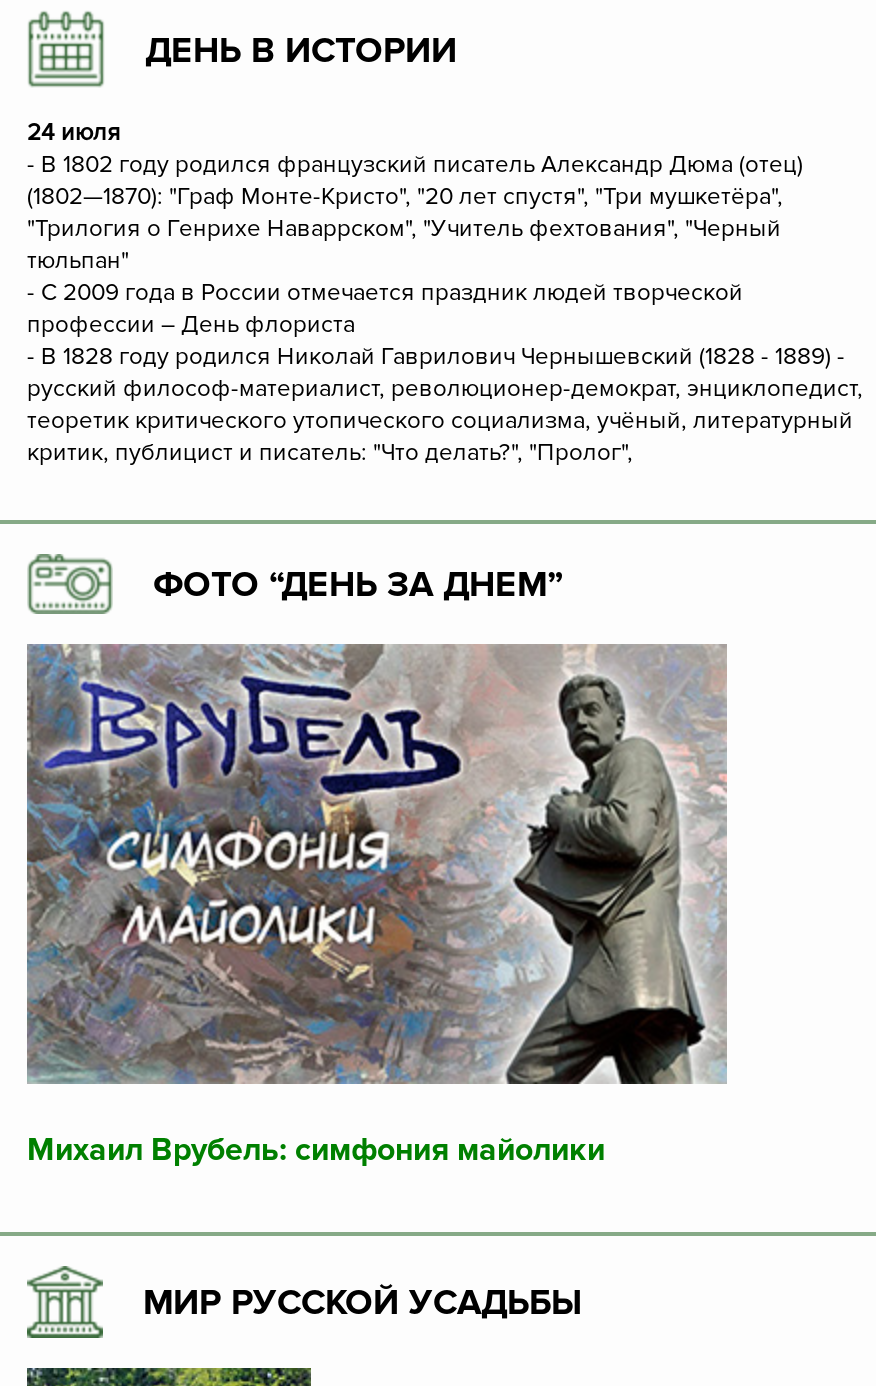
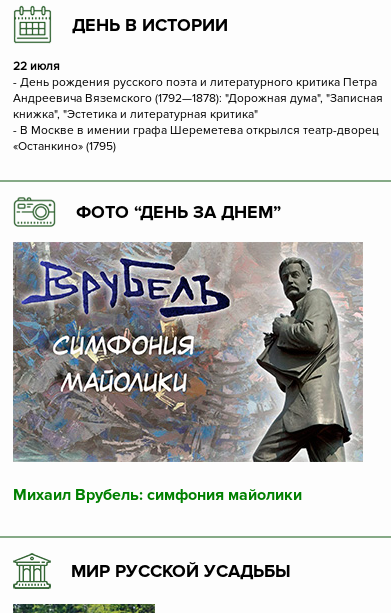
[27,118,863,468] 24 июля | - В 1802 году родился французский писатель Александр Дюма (отец) | (1802—1870): "Граф Монте-Кристо", "20 лет спустя", "Три мушкетёра", | "Трилогия о Генрихе Наваррском", "Учитель фехтования", "Черный | тюльпан" | - C 2009 года в России отмечается праздник людей творческой | профессии – День флориста | - В 1828 году родился Николай Гаврилович Чернышевский (1828 - 1889) - | русский философ-материалист, революционер-демократ, энциклопедист, | теоретик критического утопического социализма, учёный, литературный | критик, публицист и писатель: "Что делать?", "Пролог", -> [13,59,383,154] 22 июля | - День рождения русского поэта и литературного критика Петра | Андреевича Вяземского (1792—1878): "Дорожная дума", "Записная | книжка", "Эстетика и литературная критика" | - В Москве в имении графа Шереметева открылся театр-дворец | «Останкино» (1795)

